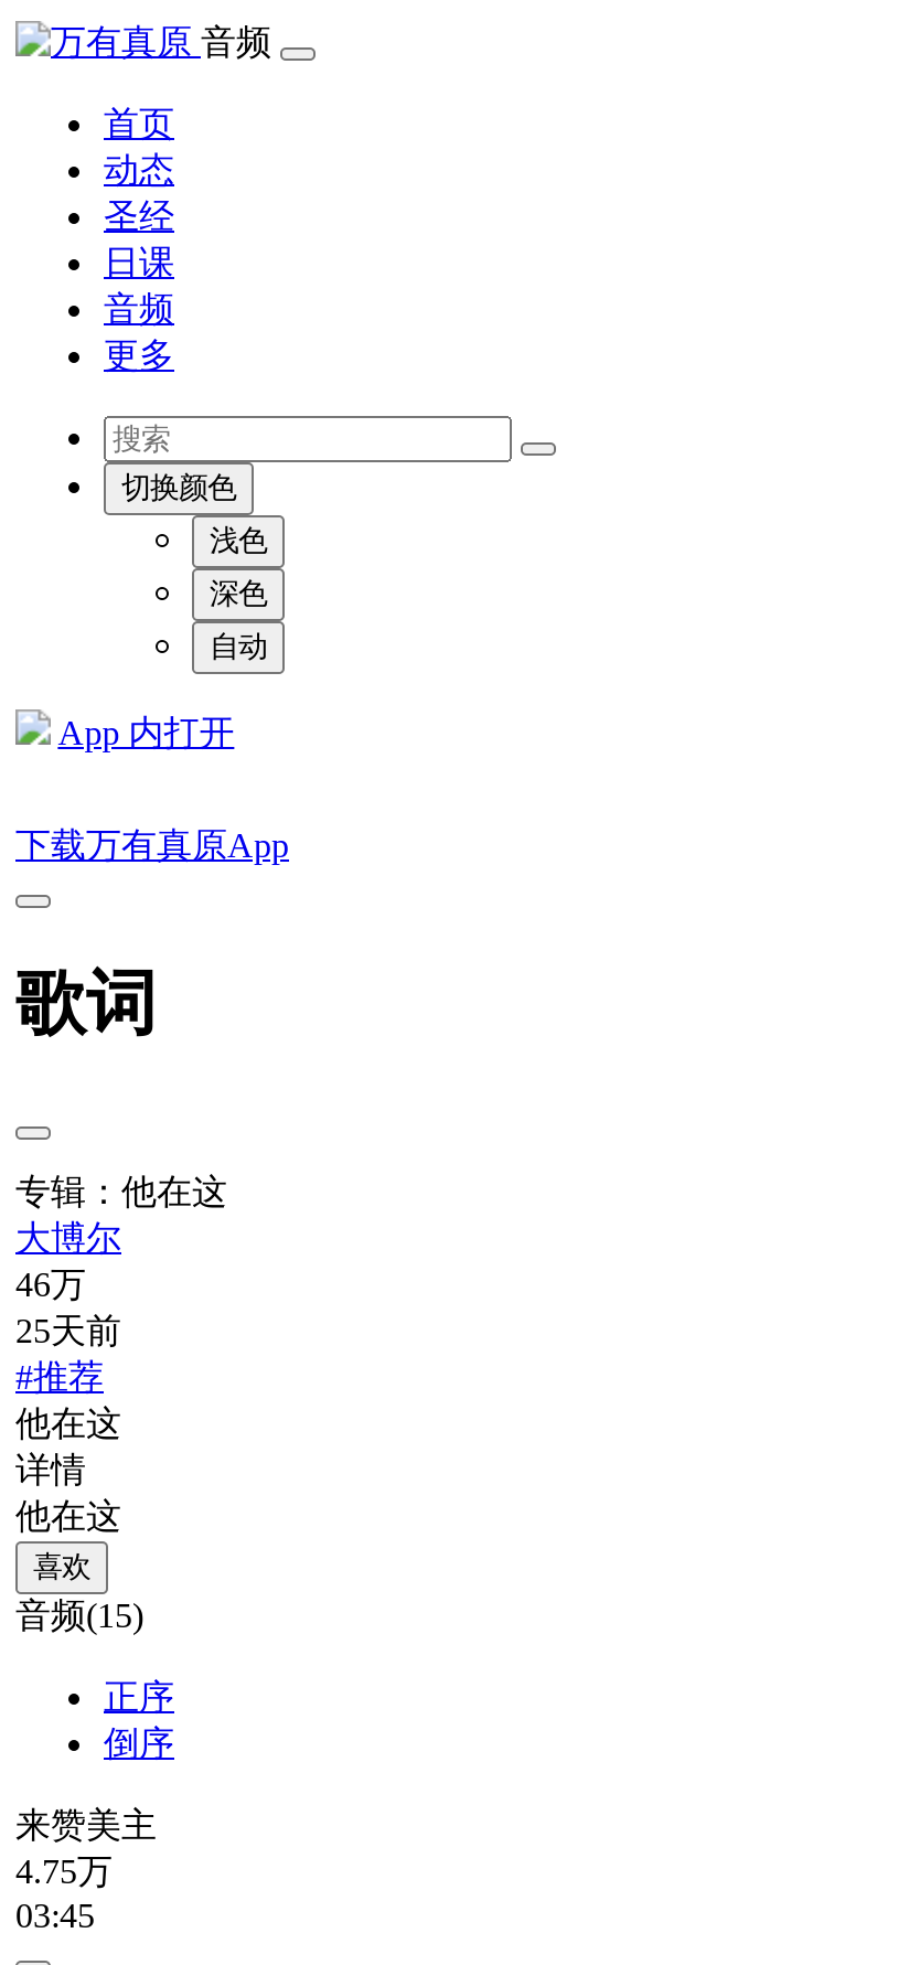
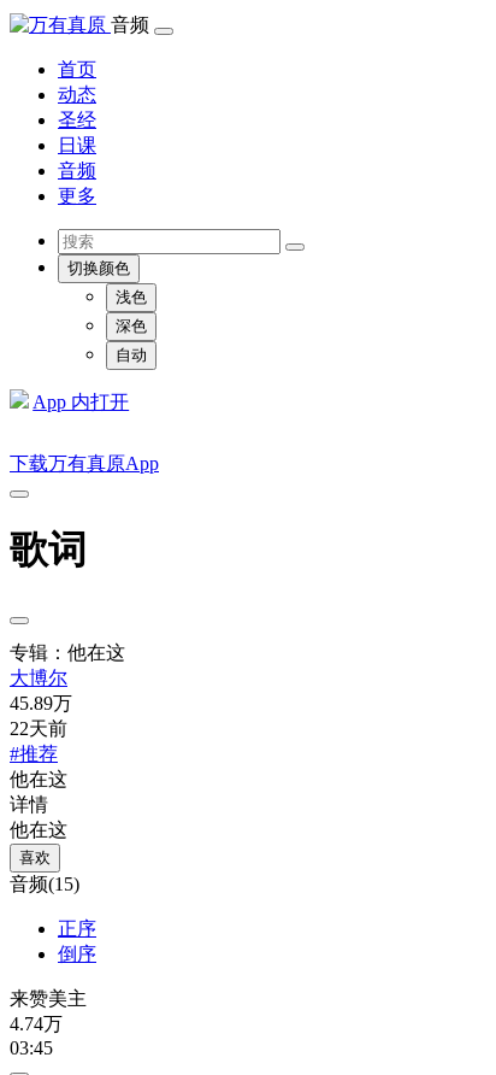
[15,1265,86,1303] 46万 -> [10,693,72,713] 45.89万
[15,1312,121,1349] 25天前 -> [10,718,67,739] 22天前
[15,1852,113,1890] 4.75万 -> [10,1013,63,1034] 4.74万

